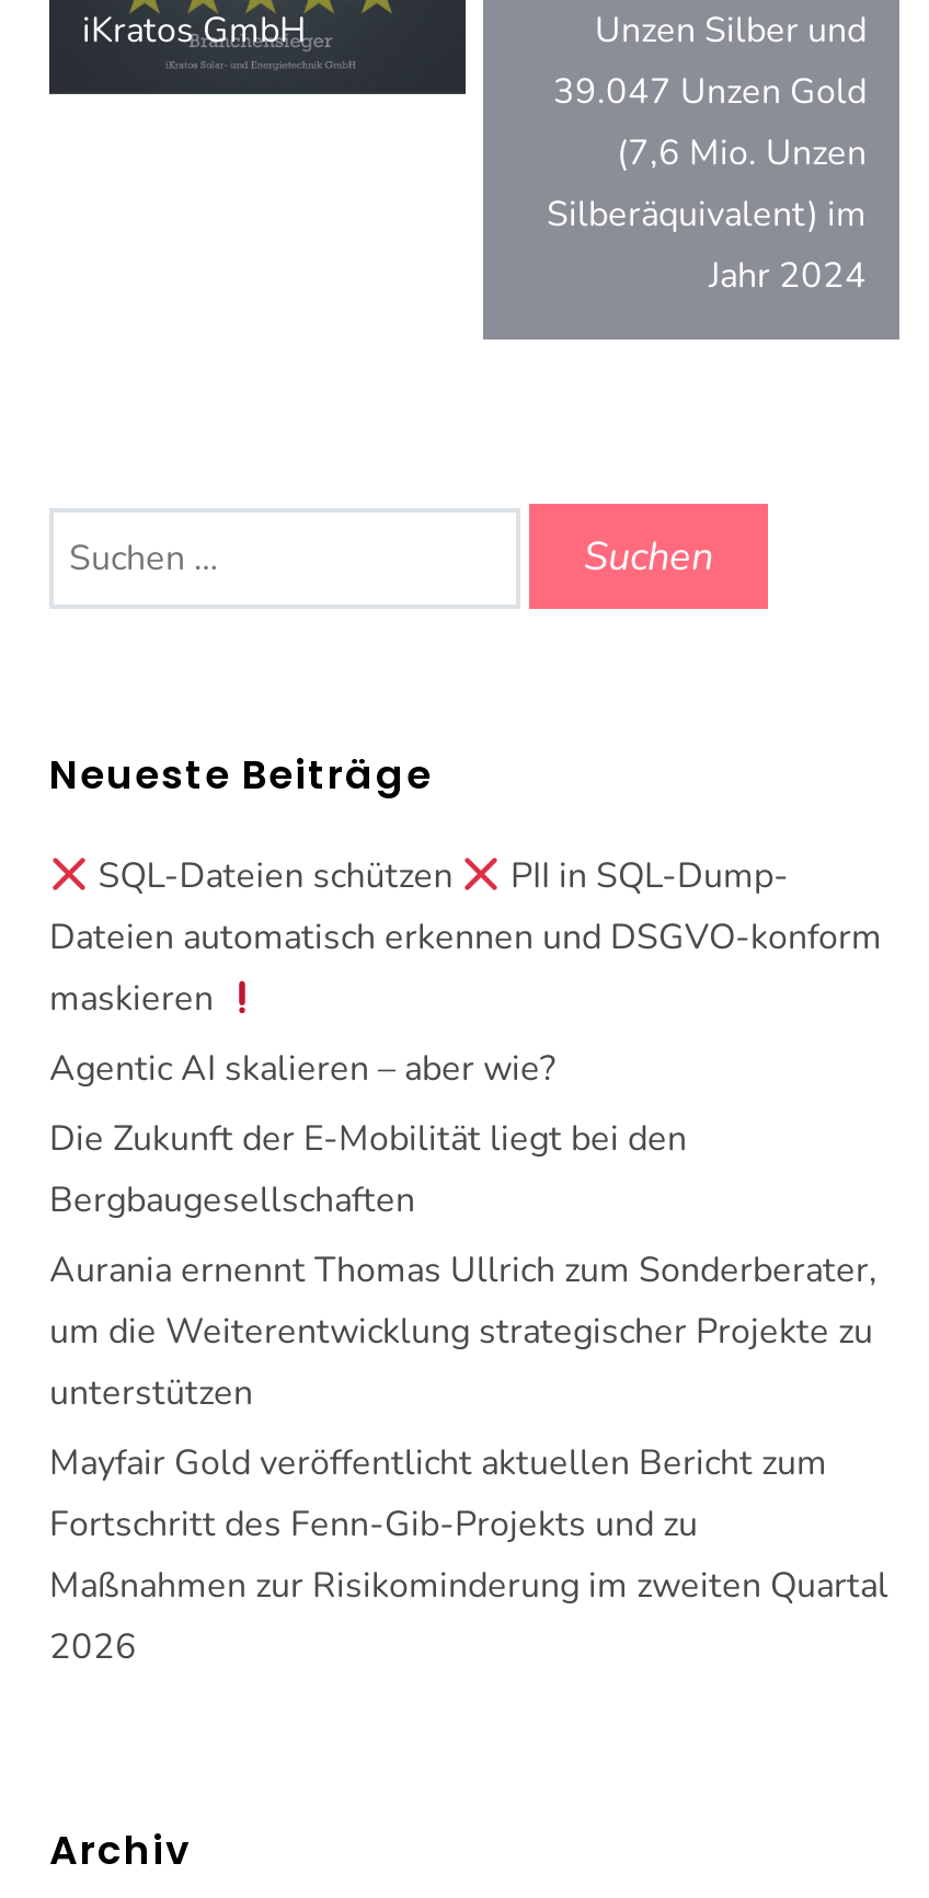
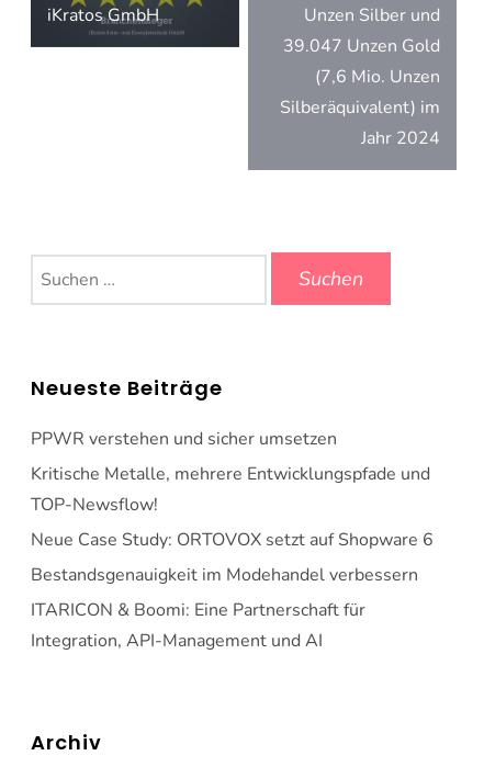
[49,852,882,1023] SQL-Dateien schützen | PII in SQL-Dump- | Dateien automatisch erkennen und DSGVO-konform | maskieren -> [31,427,337,451] PPWR verstehen und sicher umsetzen
[49,1045,555,1093] Agentic AI skalieren – aber wie? -> [31,462,430,517] Kritische Metalle, mehrere Entwicklungspfade und | TOP-Newsflow!
[49,1115,687,1225] Die Zukunft der E-Mobilität liegt bei den | Bergbaugesellschaften -> [31,528,434,552] Neue Case Study: ORTOVOX setzt auf Shopware 6
[49,1247,878,1417] Aurania ernennt Thomas Ullrich zum Sonderberater, | um die Weiterentwicklung strategischer Projekte zu | unterstützen -> [31,563,418,587] Bestandsgenauigkeit im Modehandel verbessern
[49,1439,888,1672] Mayfair Gold veröffentlicht aktuellen Bericht zum | Fortschritt des Fenn-Gib-Projekts und zu | Maßnahmen zur Risikominderung im zweiten Quartal | 2026 -> [31,598,365,653] ITARICON & Boomi: Eine Partnerschaft für | Integration, API-Management und AI

